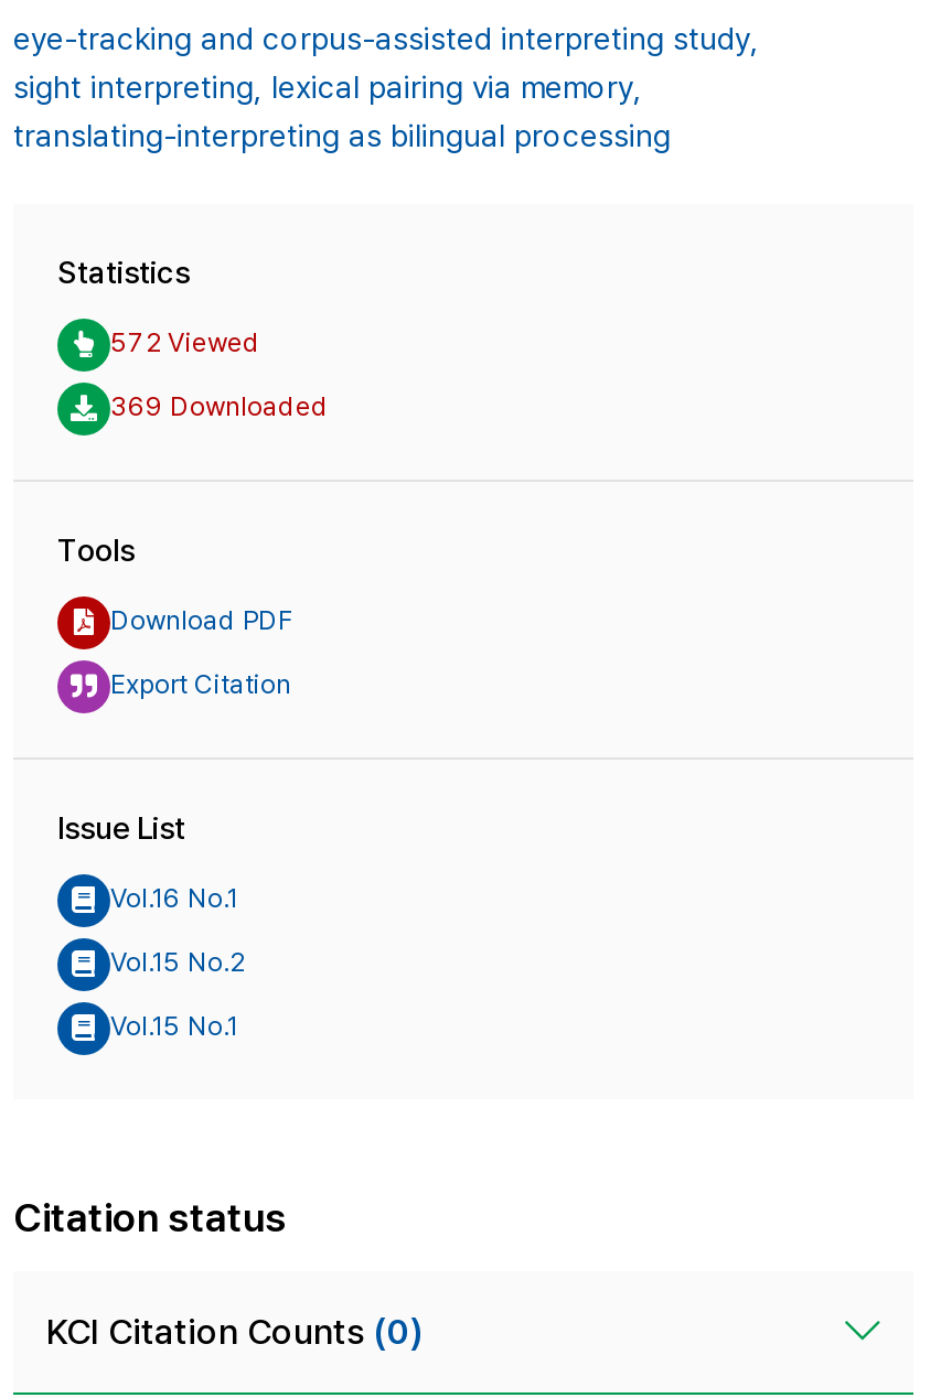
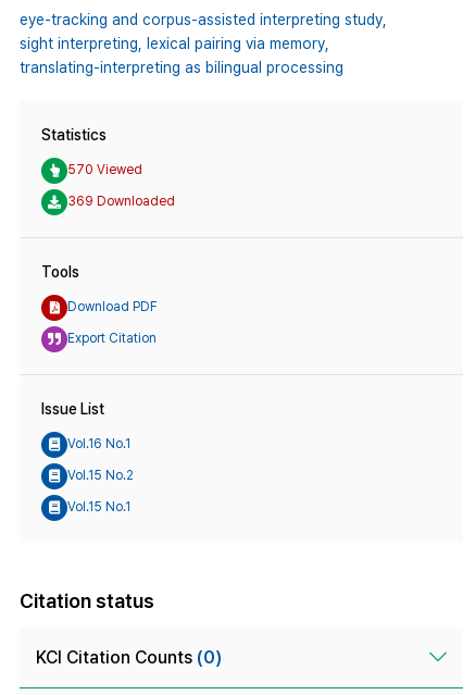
[110,328,260,359] 572 Viewed -> [67,162,142,177] 570 Viewed

